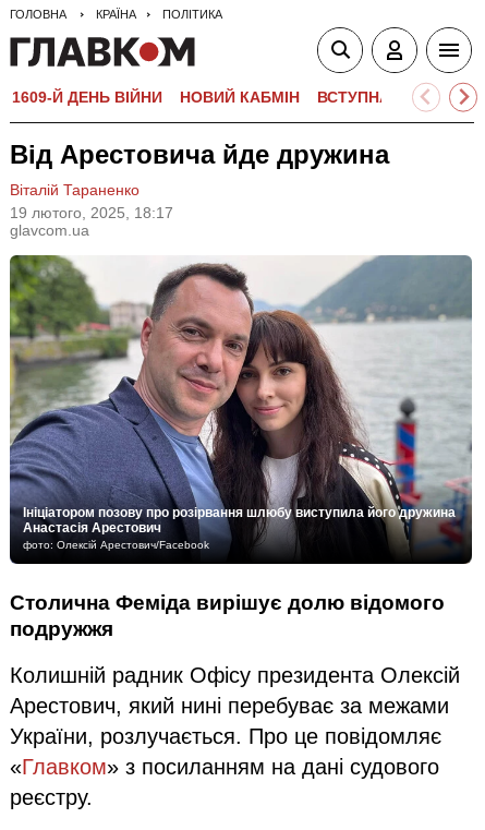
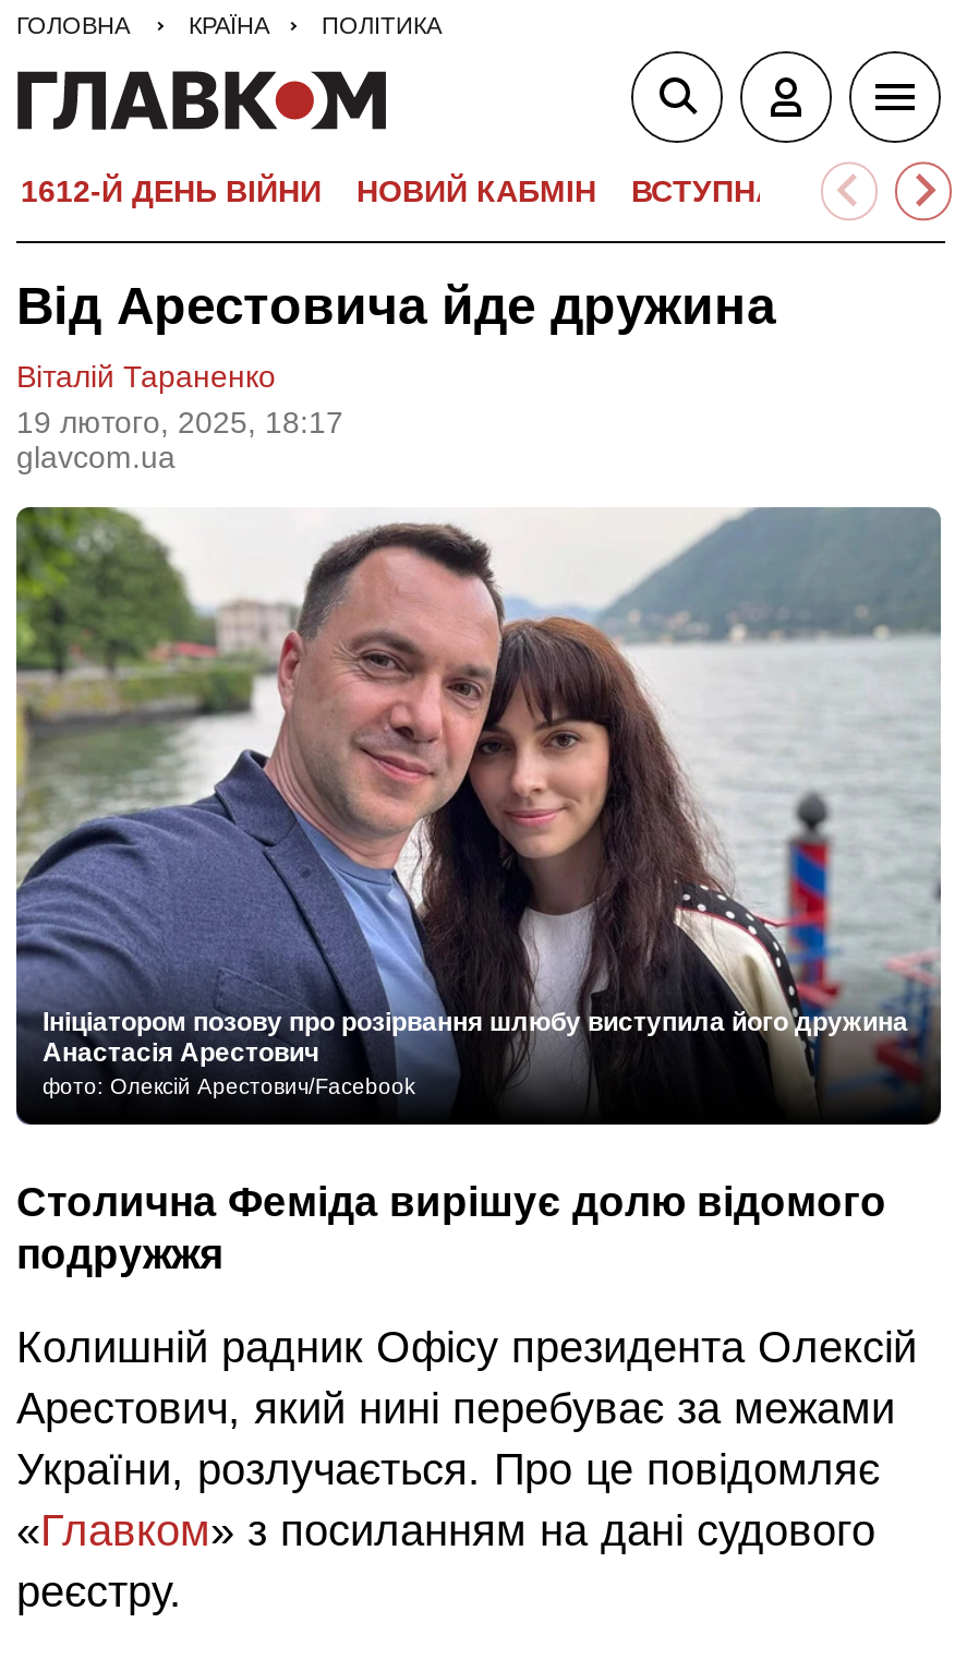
[12,88,162,106] 1609-Й ДЕНЬ ВІЙНИ -> [21,173,322,208] 1612-Й ДЕНЬ ВІЙНИ

